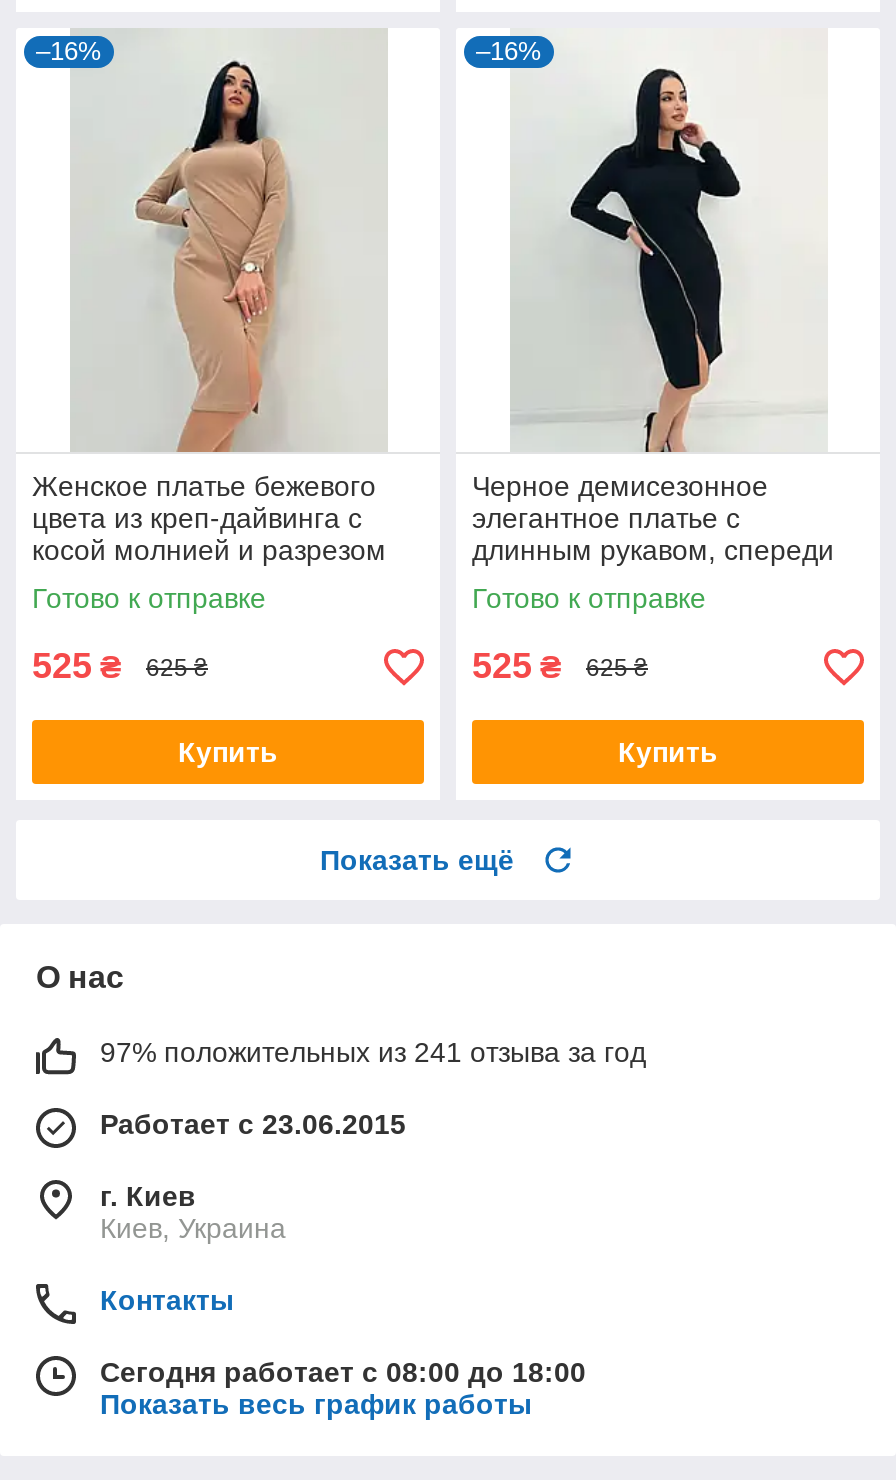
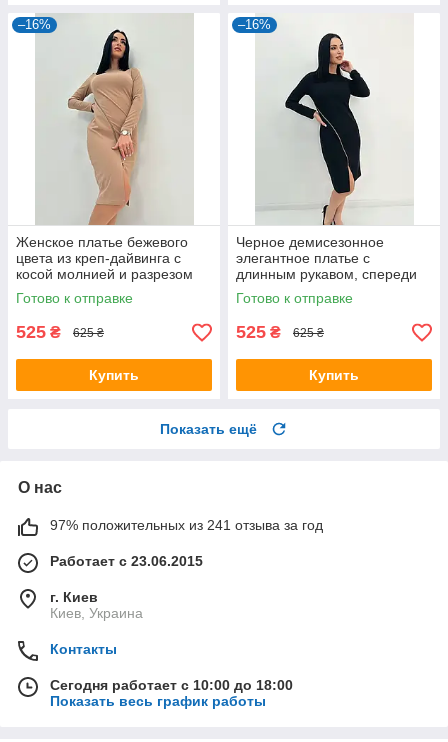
[100,1356,586,1388] Сегодня работает с 08:00 до 18:00 -> [50,677,293,693] Сегодня работает с 10:00 до 18:00

